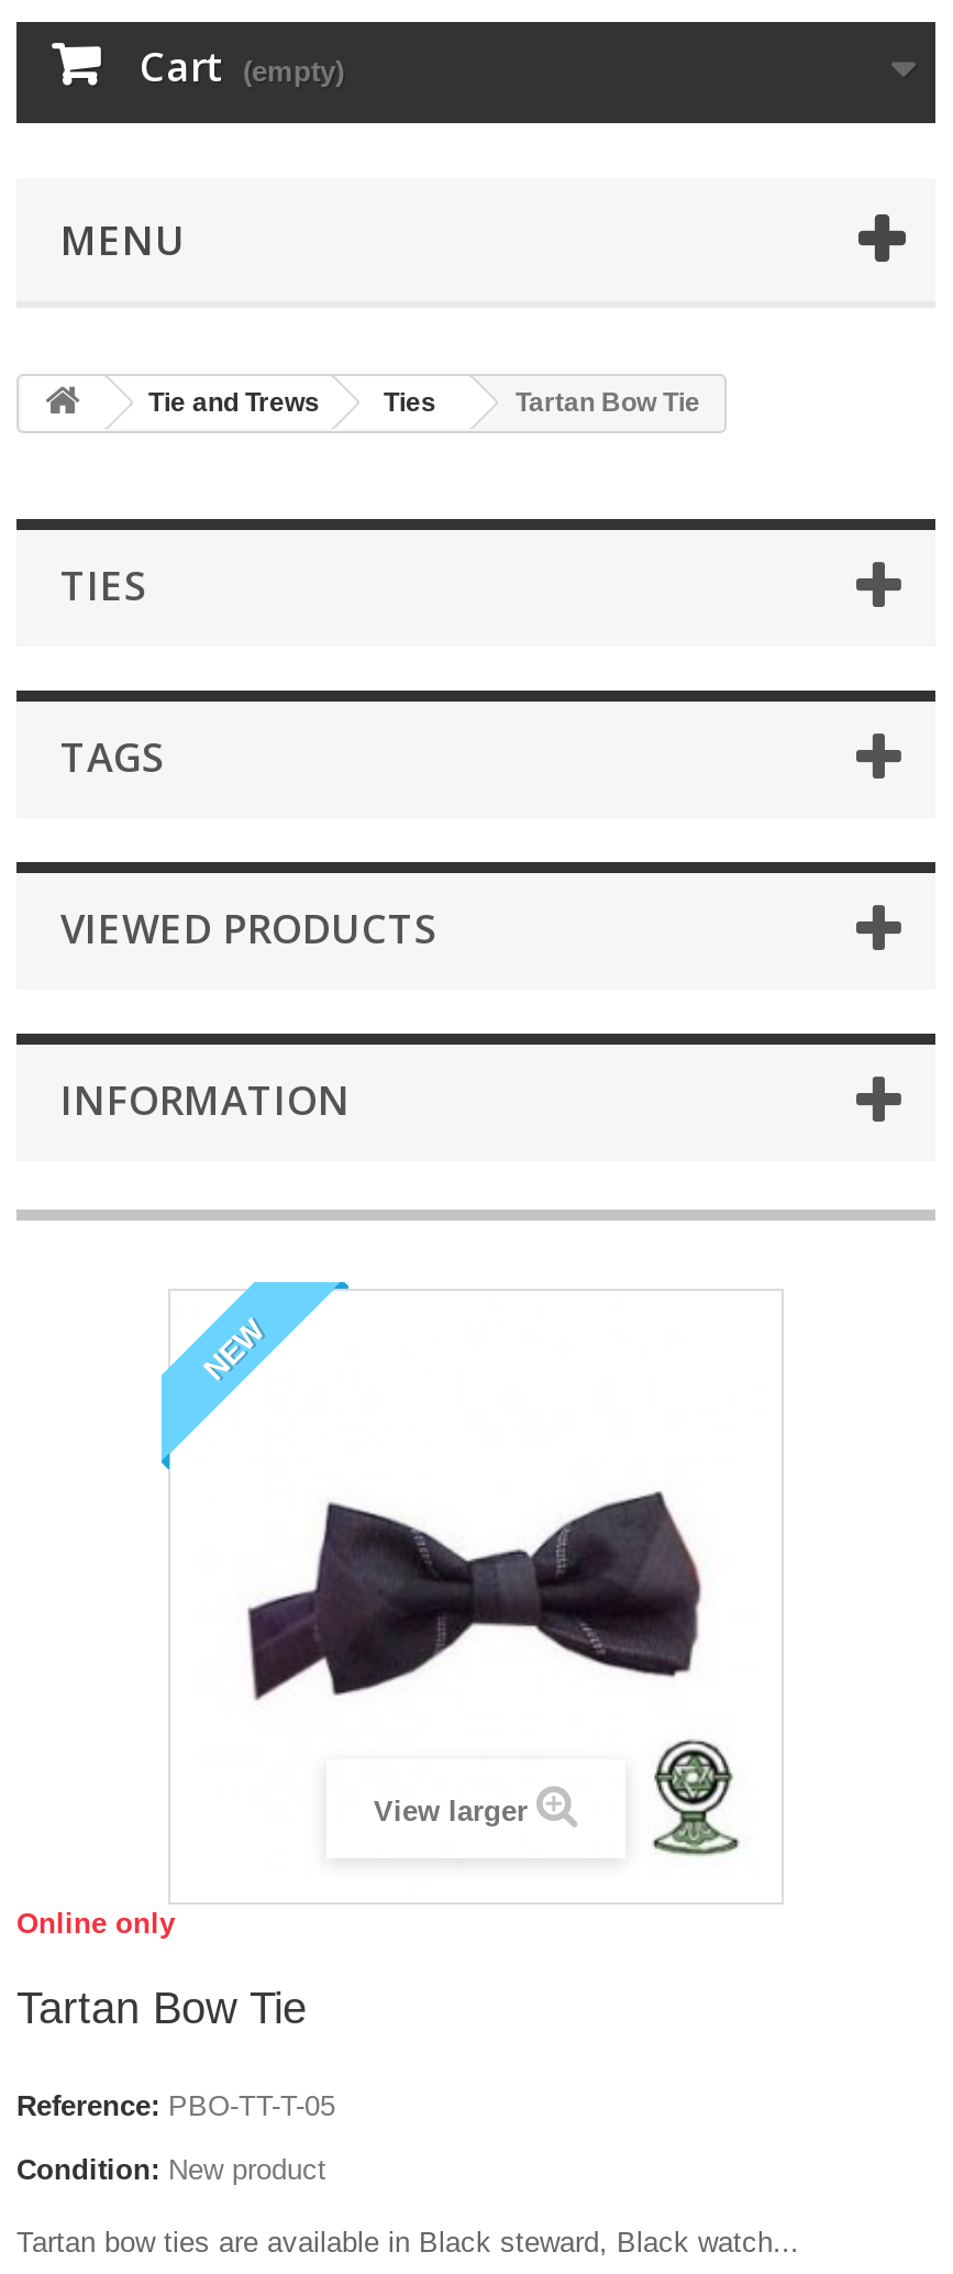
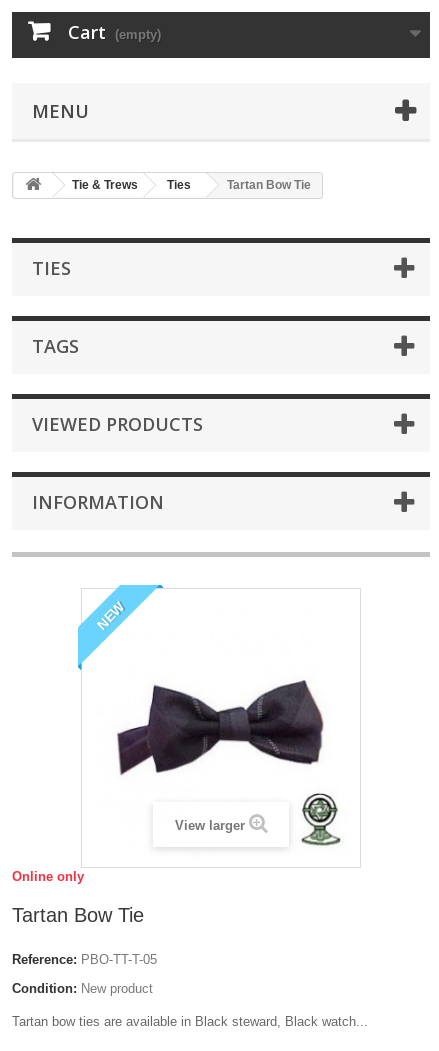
[148,387,320,418] Tie and Trews -> [72,178,138,192] Tie & Trews

